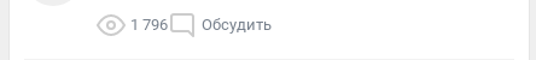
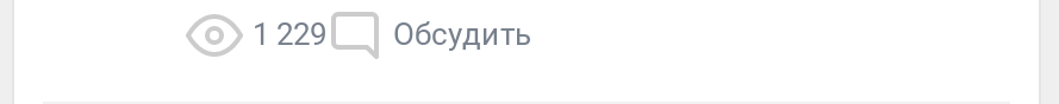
[130,15,272,33] 1 796 Обсудить -> [253,16,531,51] 1 229 Обсудить

